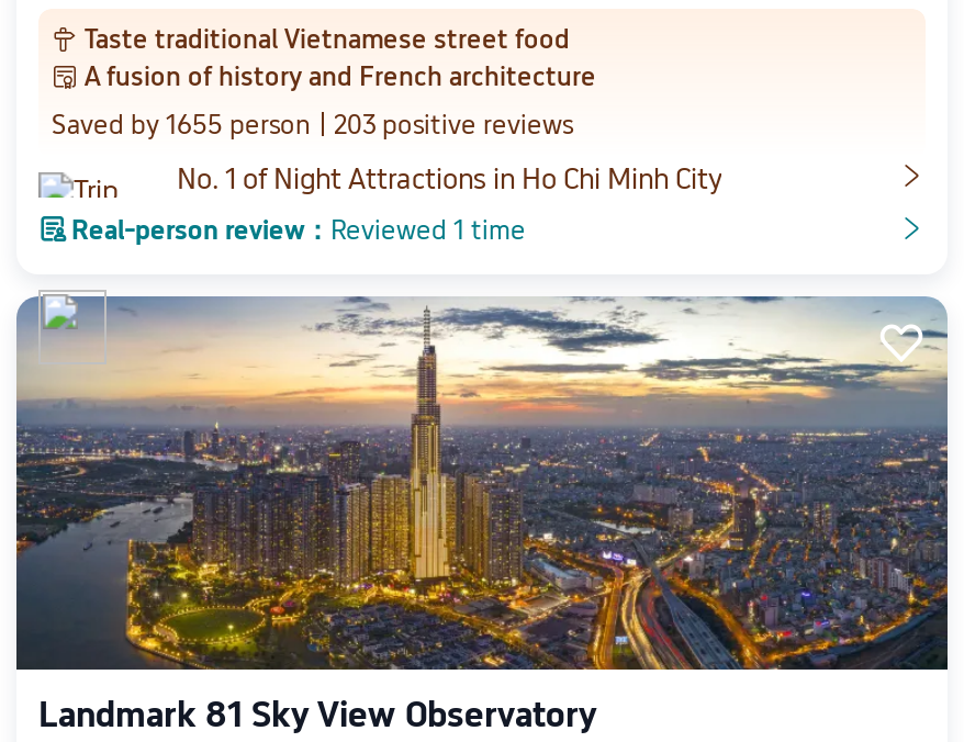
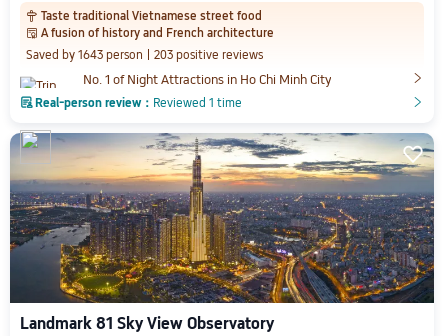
[52,109,311,139] Saved by 1655 person -> [26,47,143,61] Saved by 1643 person

